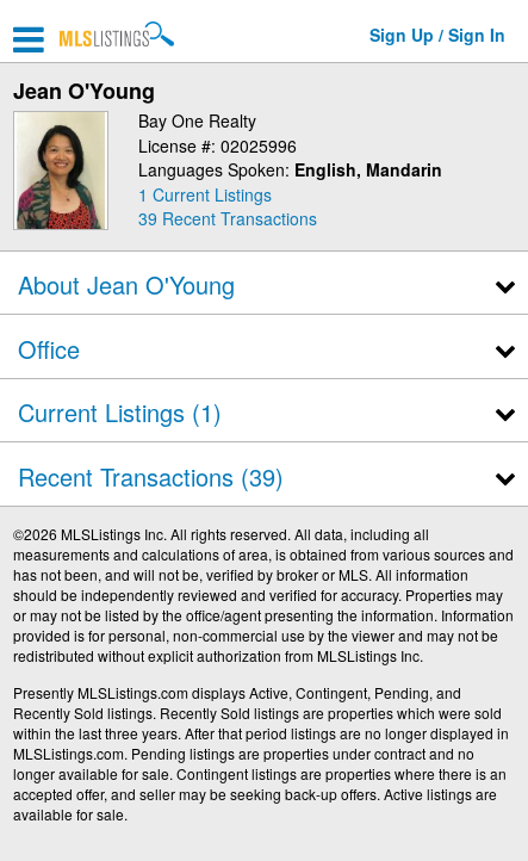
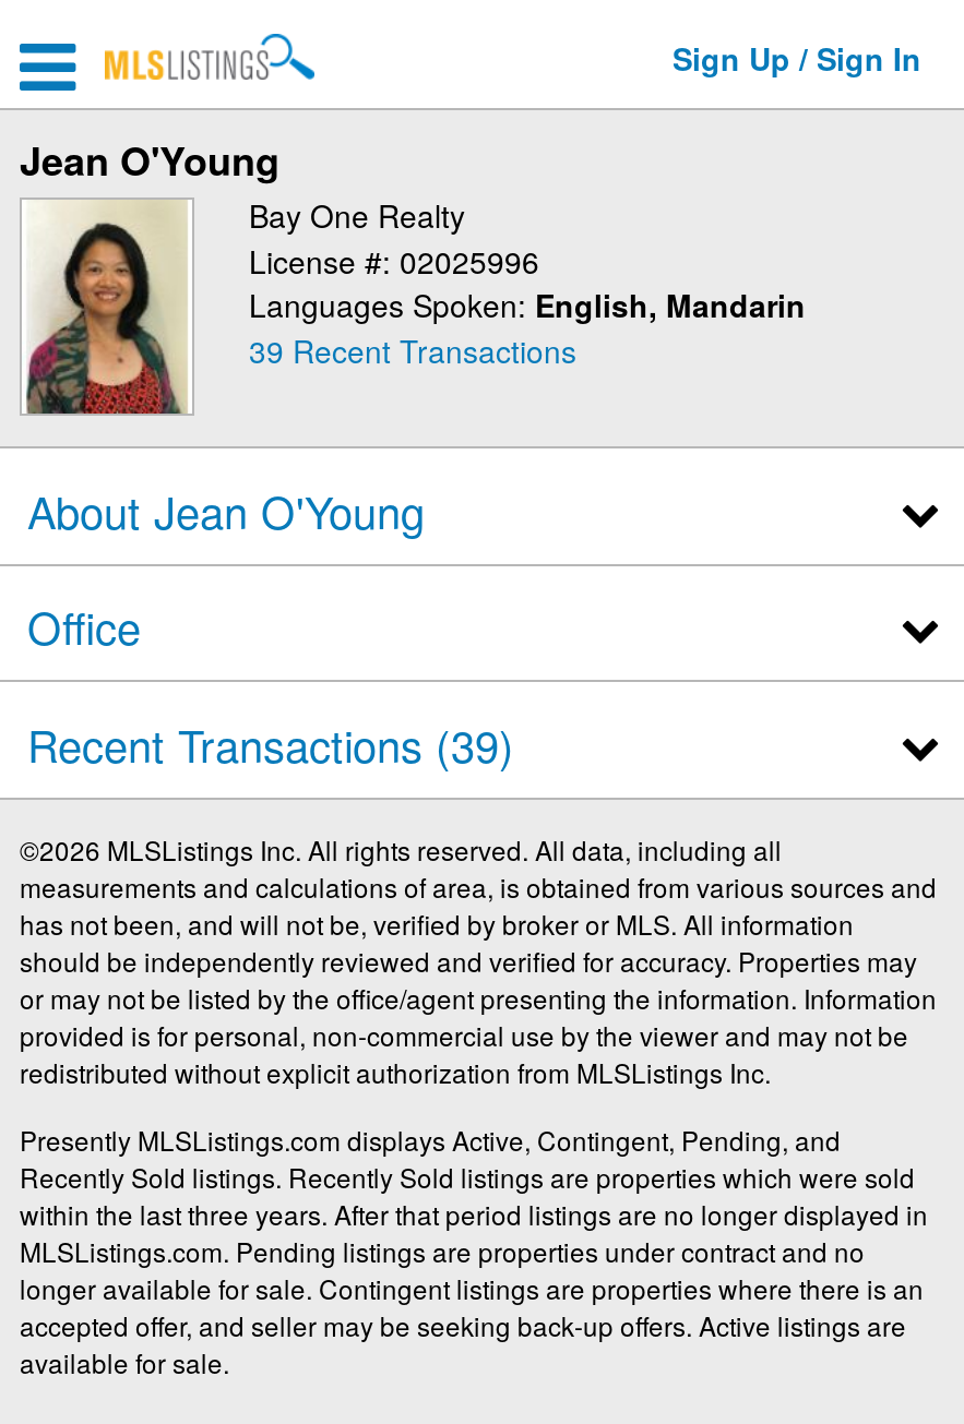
[138,182,272,206] 1 Current Listings -> none
[17,395,221,429] Current Listings (1) -> none

